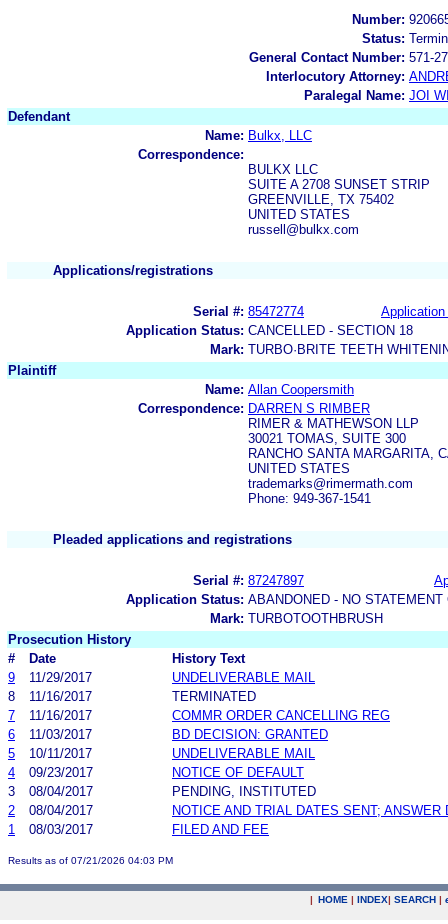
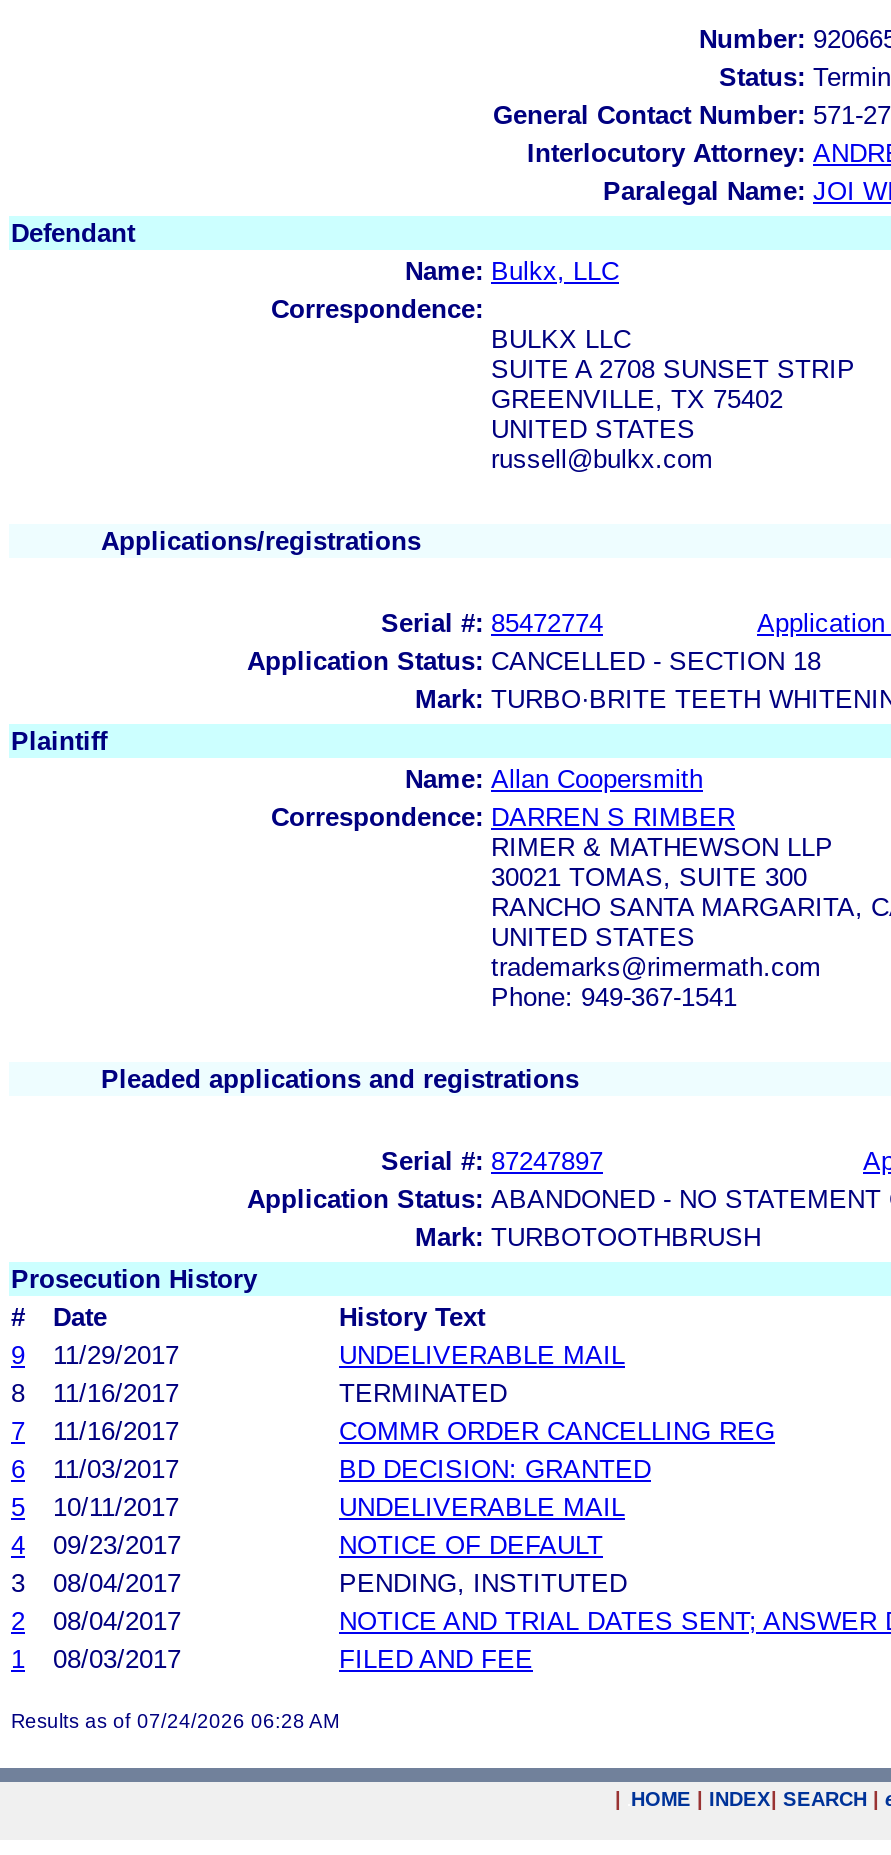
[8,855,173,866] Results as of 07/21/2026 04:03 PM -> [11,1710,339,1732] Results as of 07/24/2026 06:28 AM

